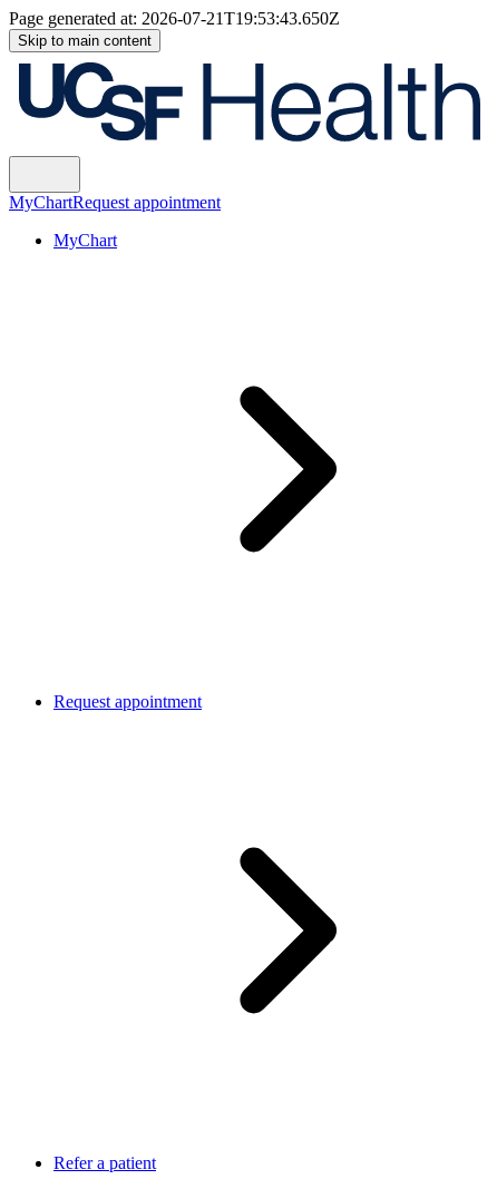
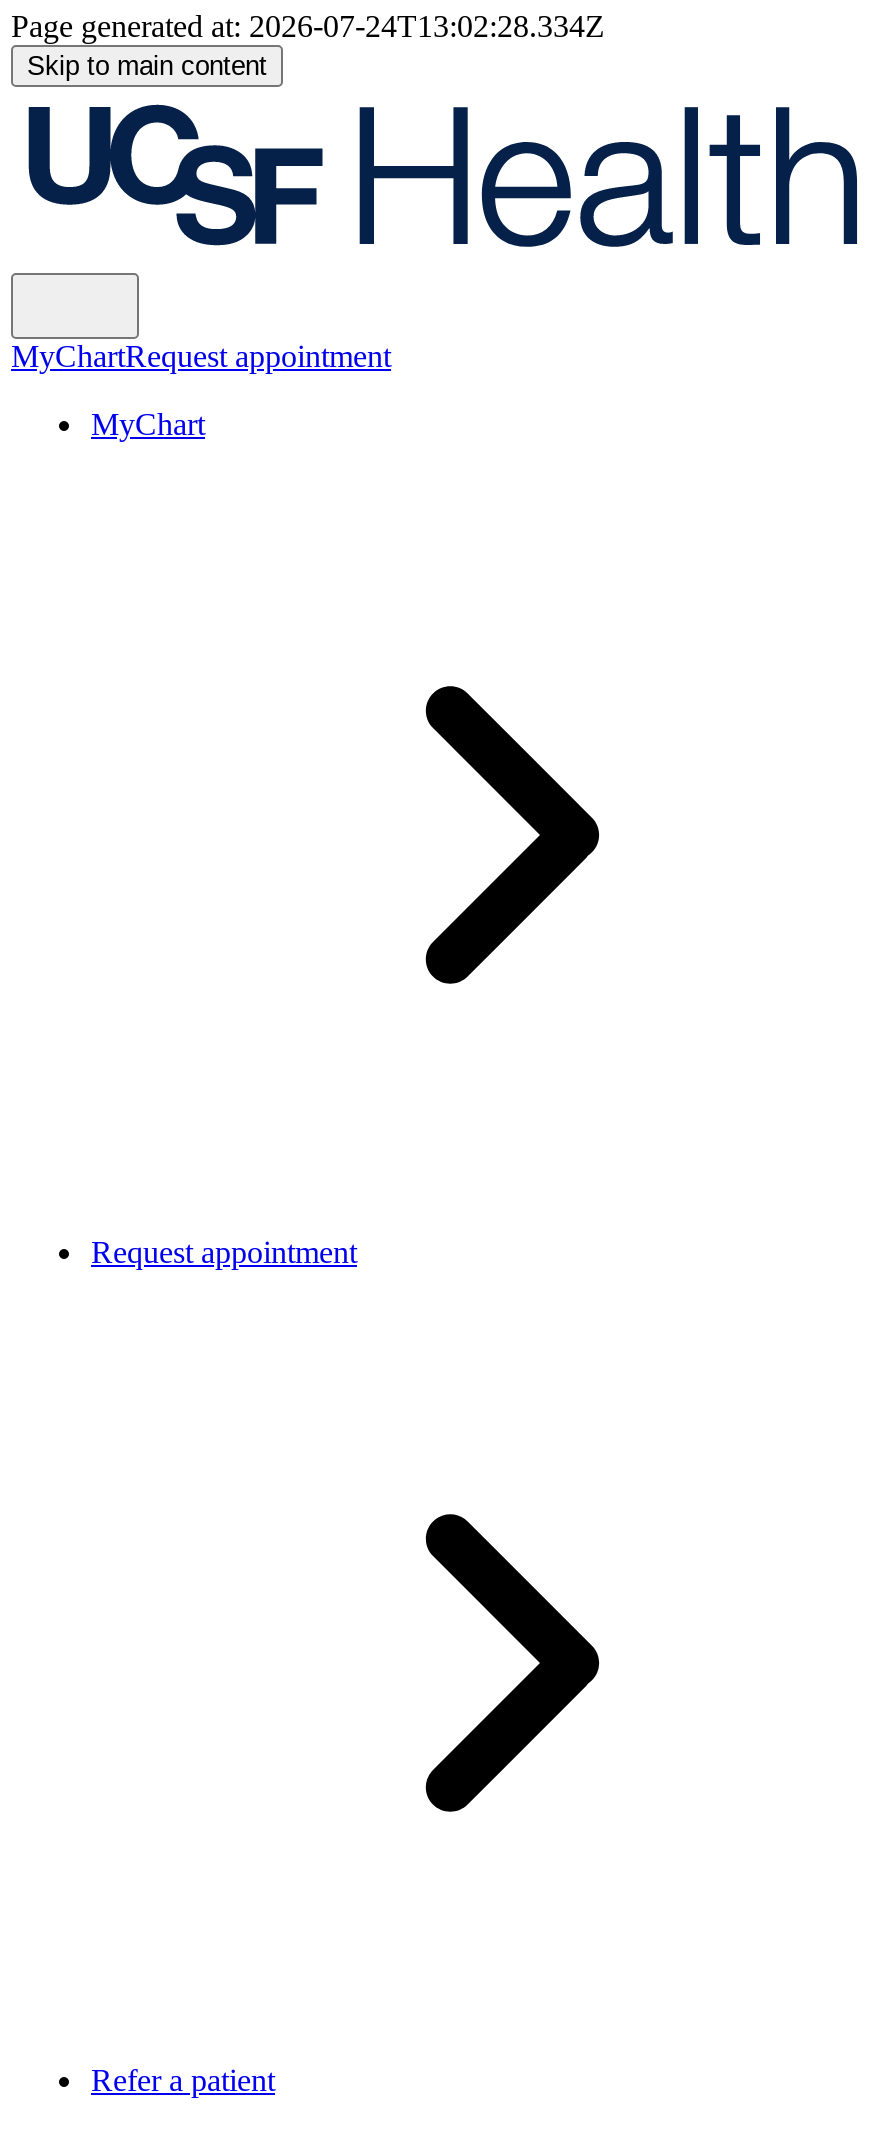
[9,9,340,28] Page generated at: 2026-07-21T19:53:43.650Z -> [11,9,605,43] Page generated at: 2026-07-24T13:02:28.334Z

